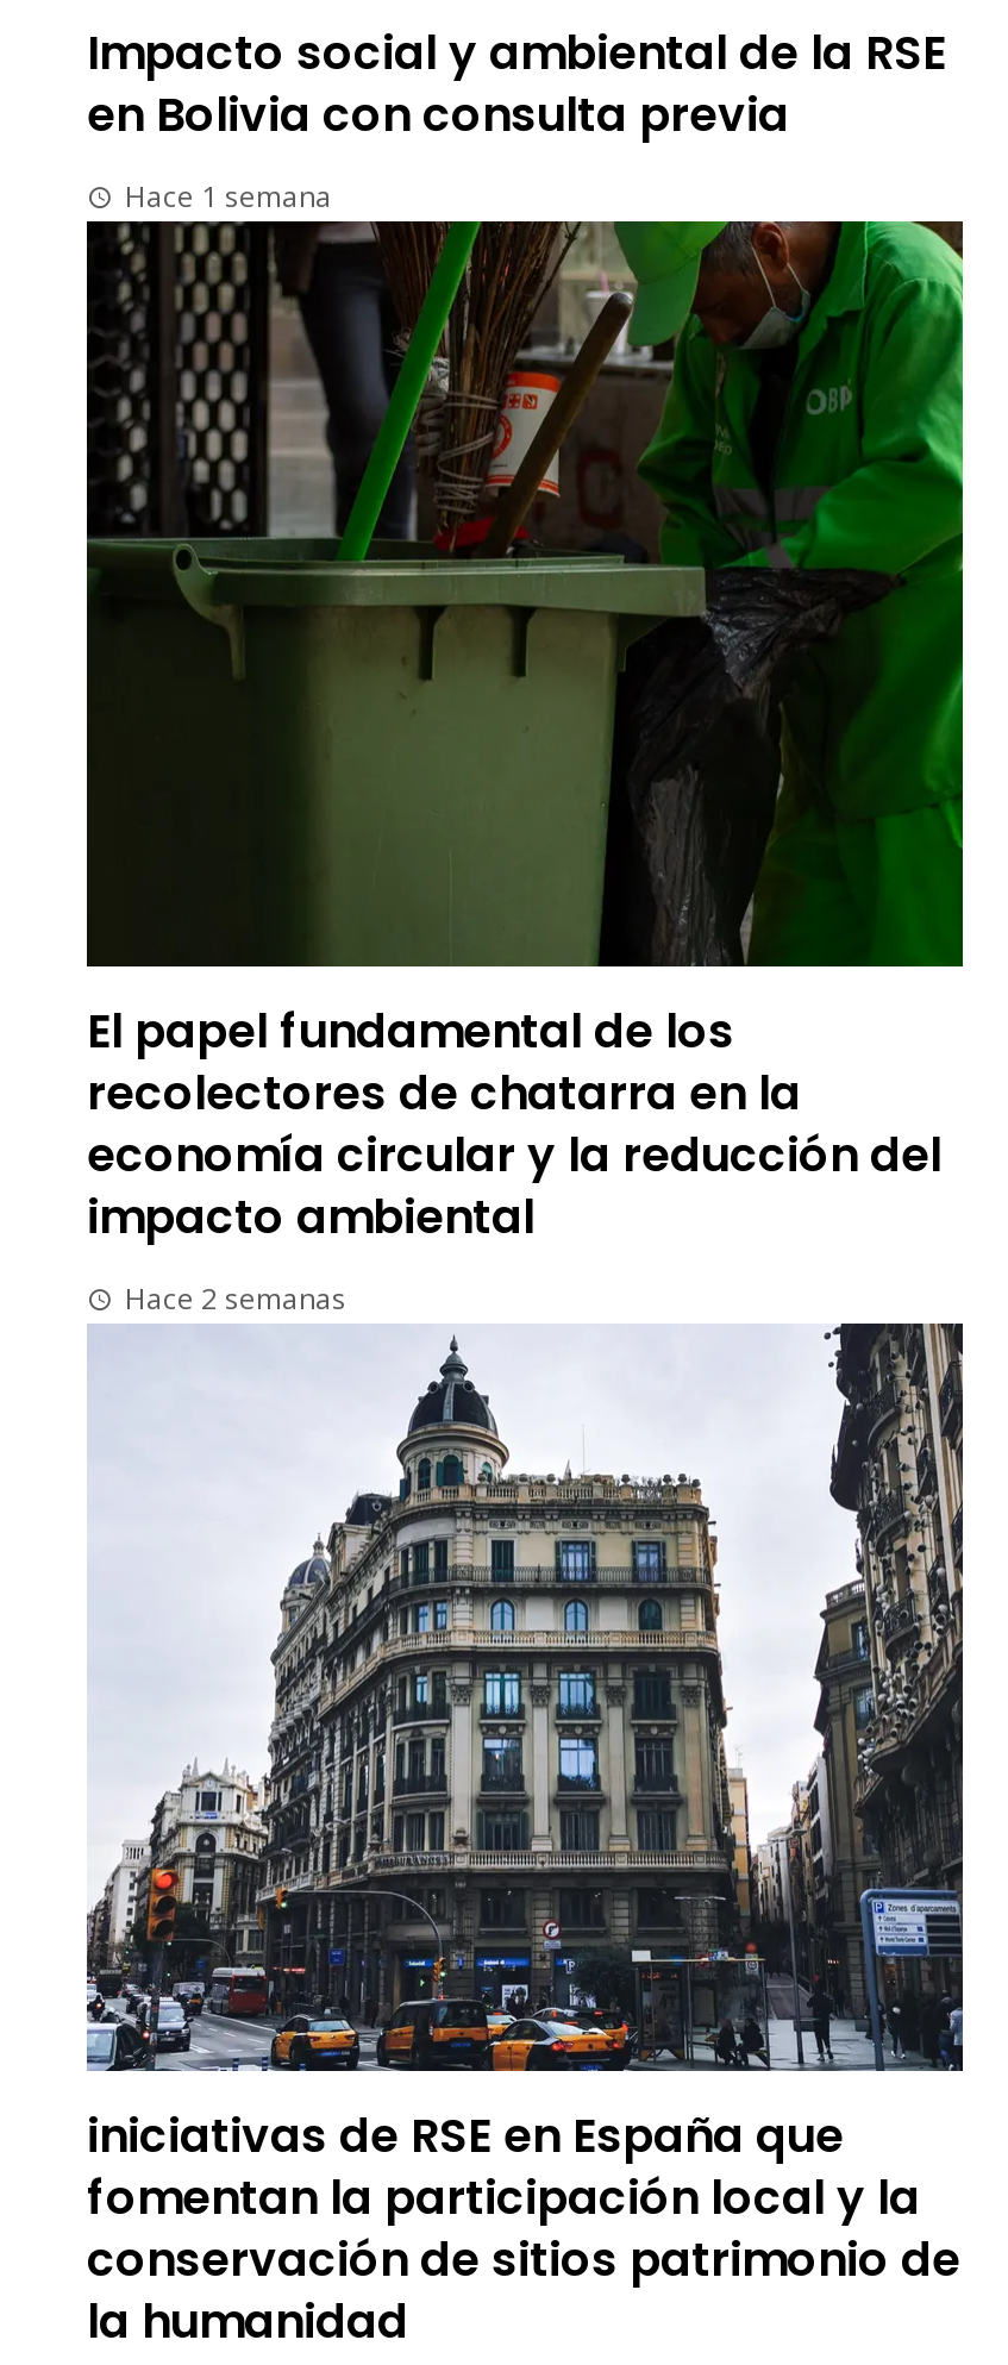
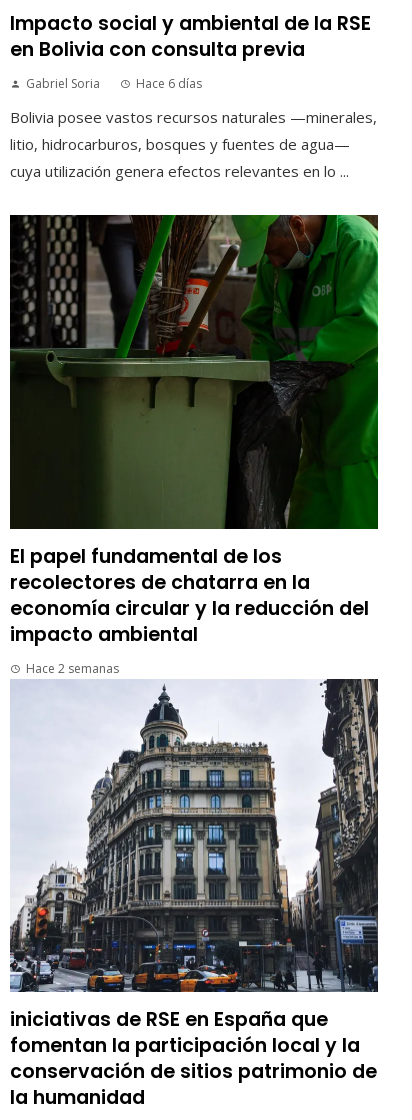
[125,175,332,215] Hace 1 semana -> [10,75,377,181] Gabriel Soria | Hace 6 días | Bolivia posee vastos recursos naturales —minerales, | litio, hidrocarburos, bosques y fuentes de agua— | cuya utilización genera efectos relevantes en lo ...

